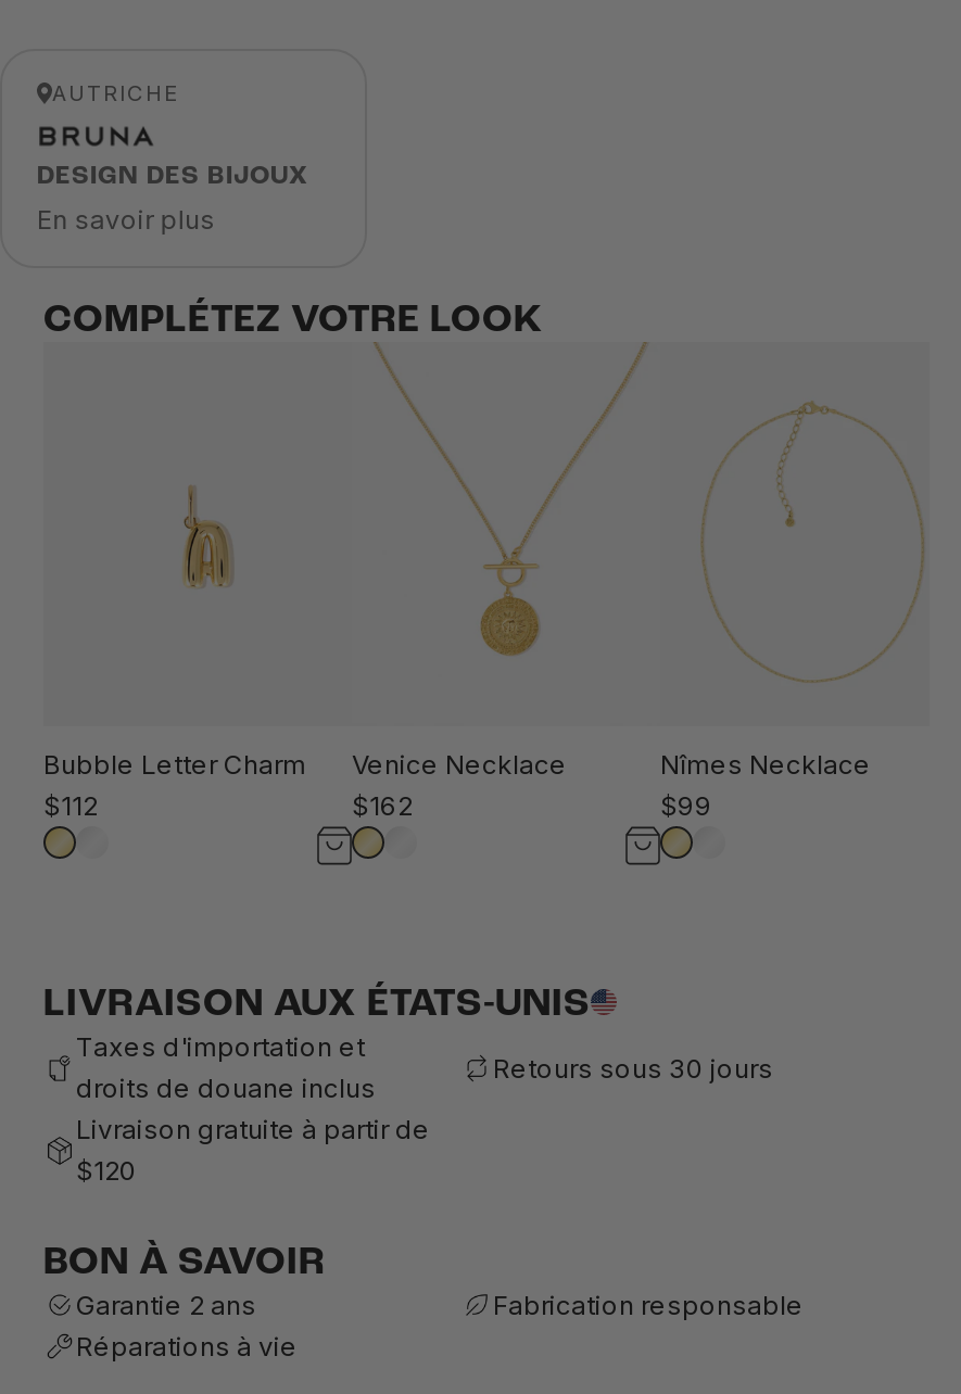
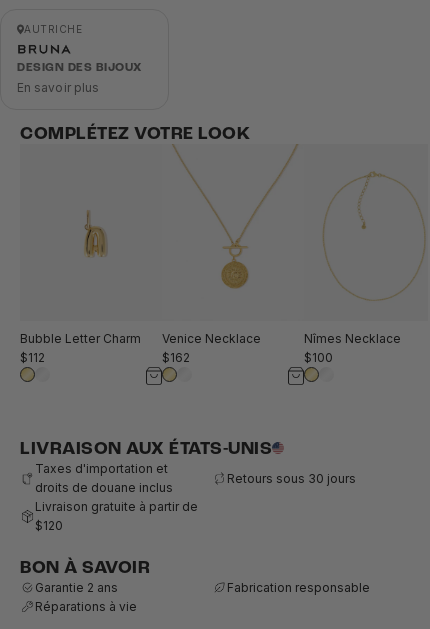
[660,789,712,822] $99 -> [304,350,333,365] $100

